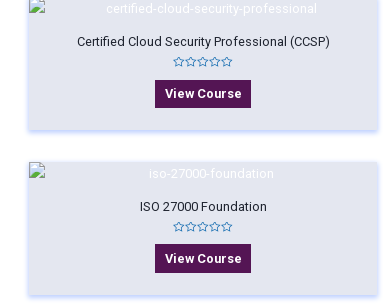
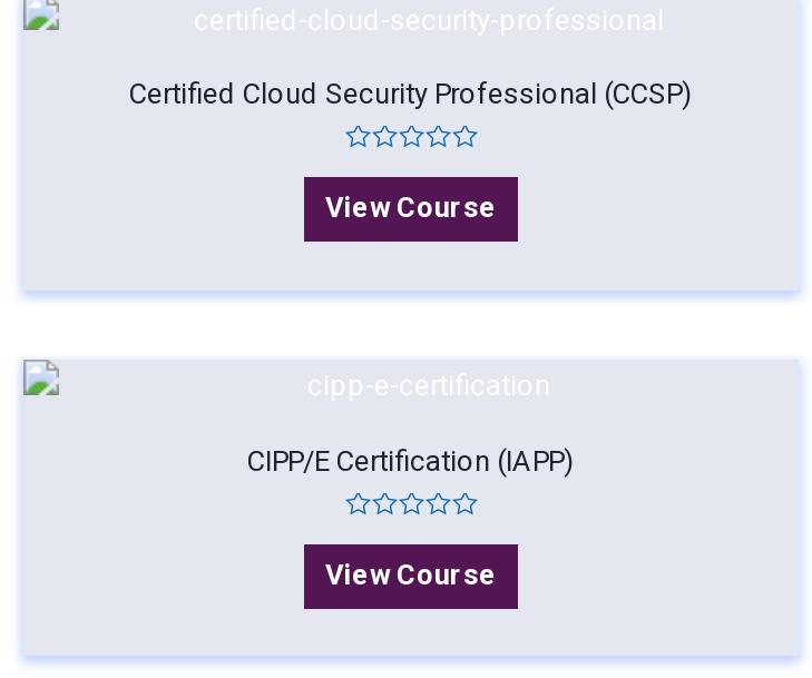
[139,199,266,214] ISO 27000 Foundation -> [247,444,575,477] CIPP/E Certification (IAPP)

